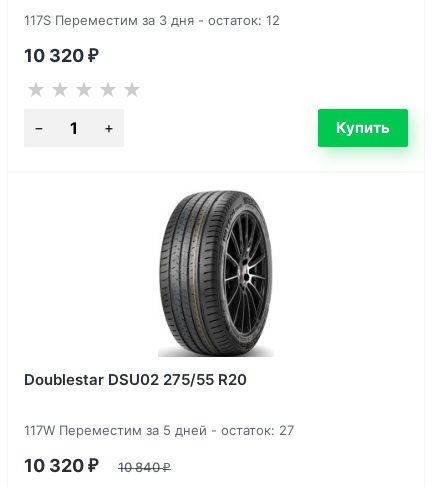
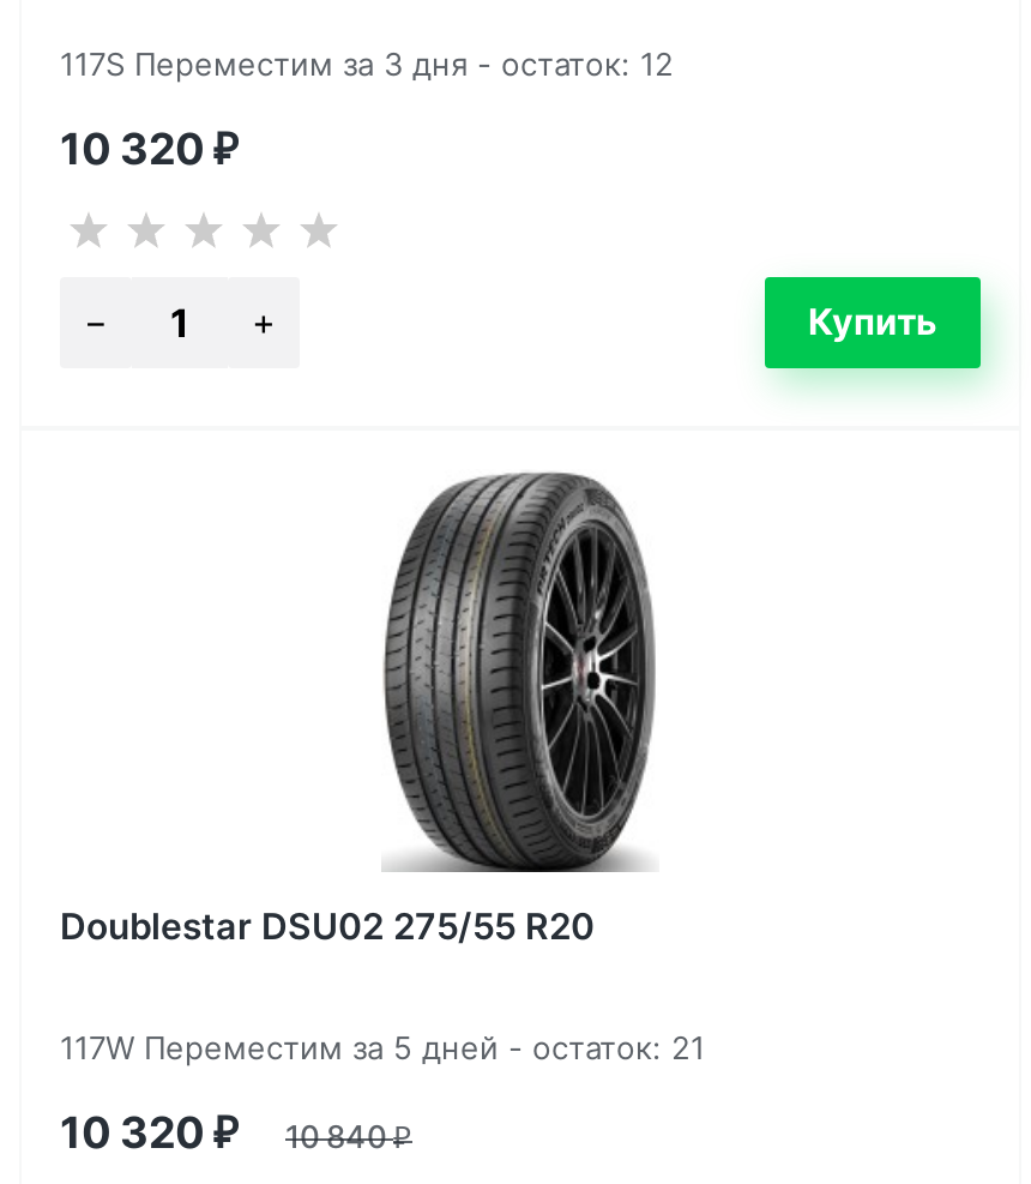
[24,422,294,438] 117W Переместим за 5 дней - остаток: 27 -> [60,1028,705,1066] 117W Переместим за 5 дней - остаток: 21

